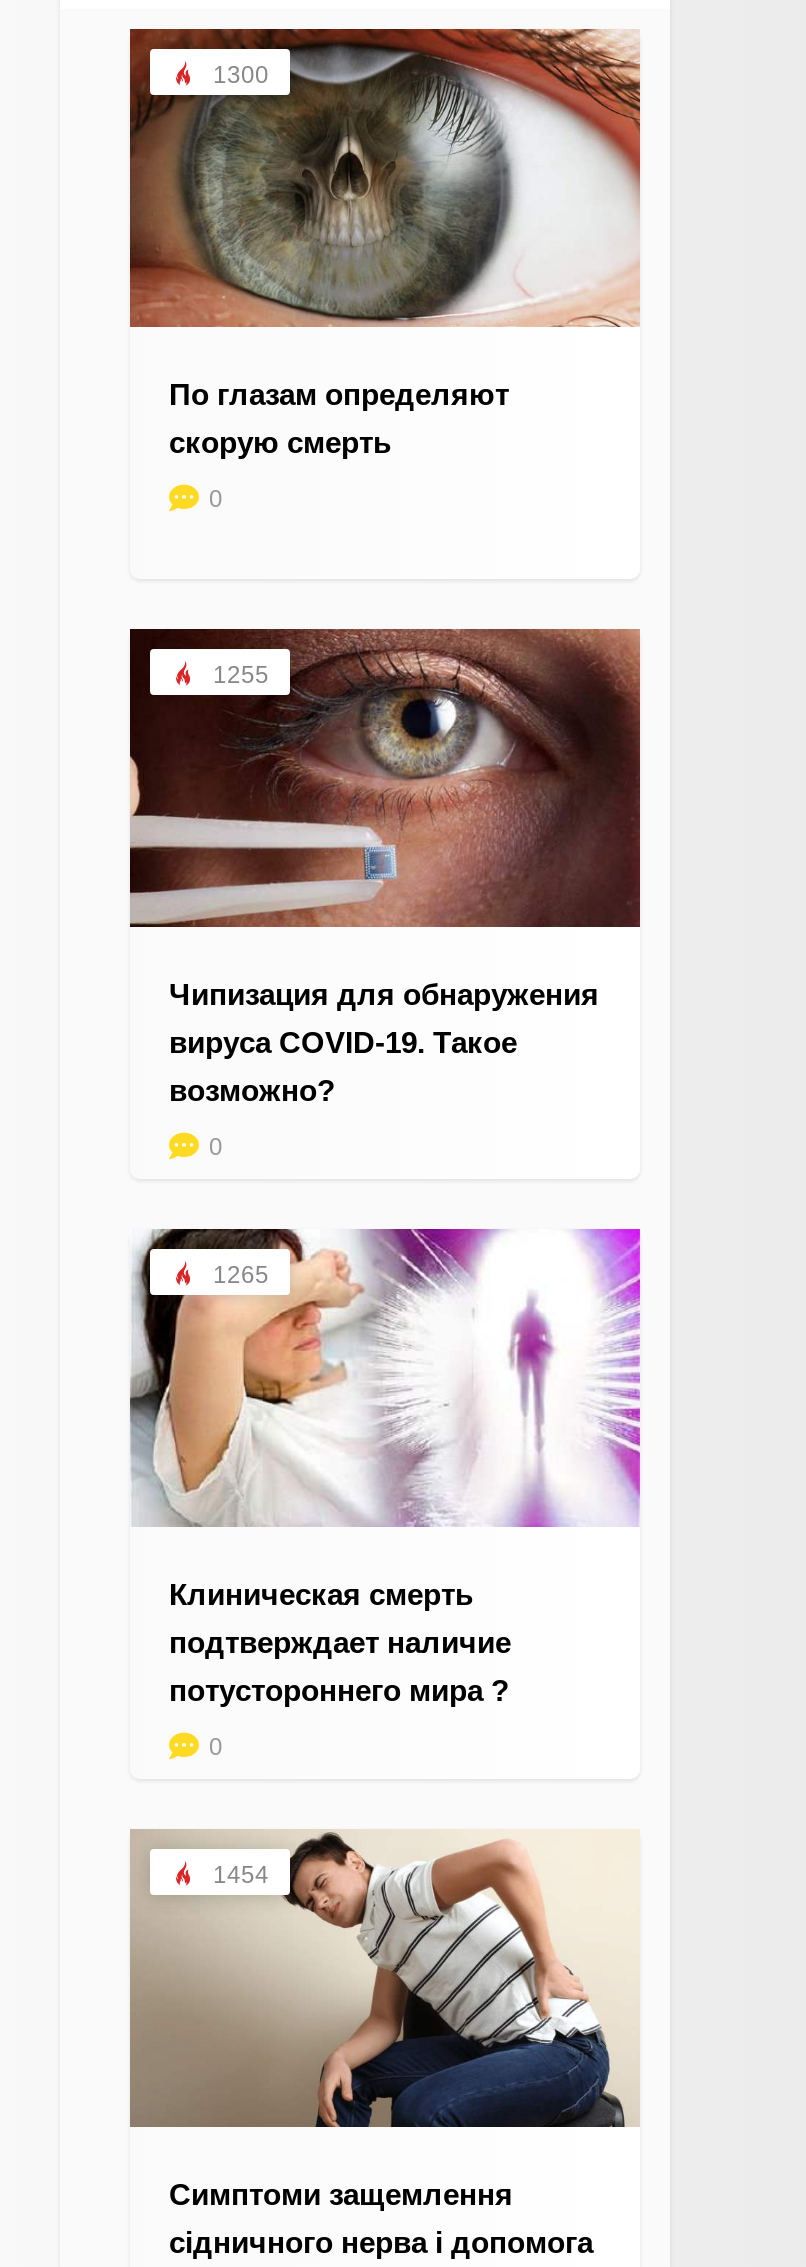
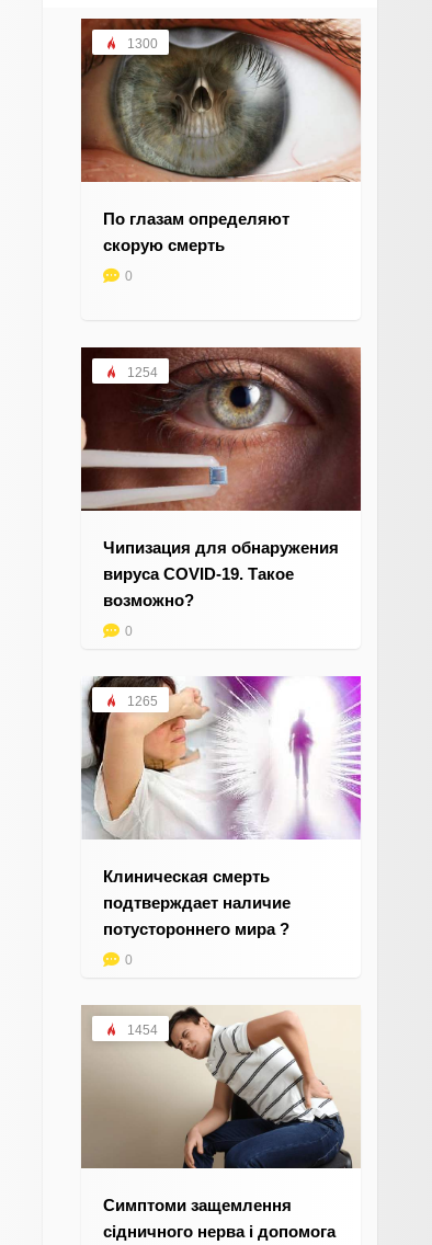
[207,661,269,689] 1255 -> [123,365,157,380] 1254

